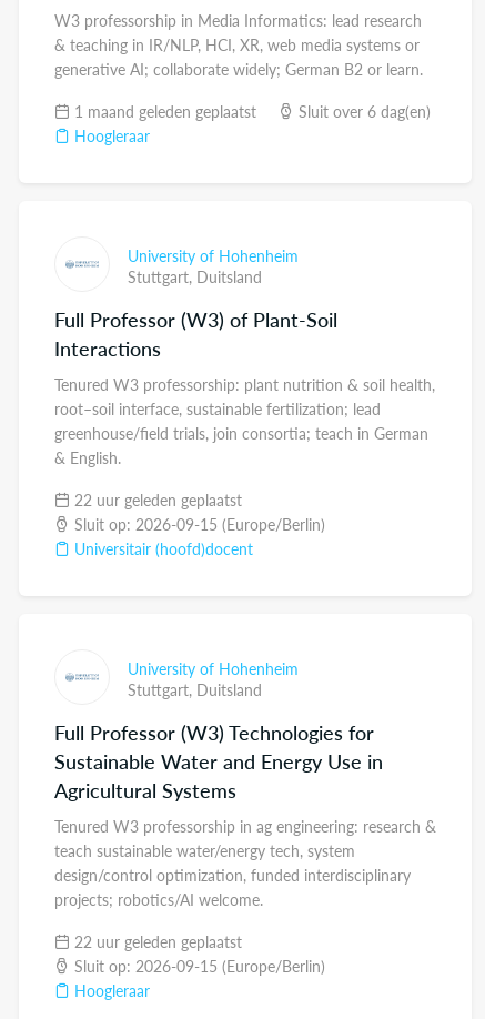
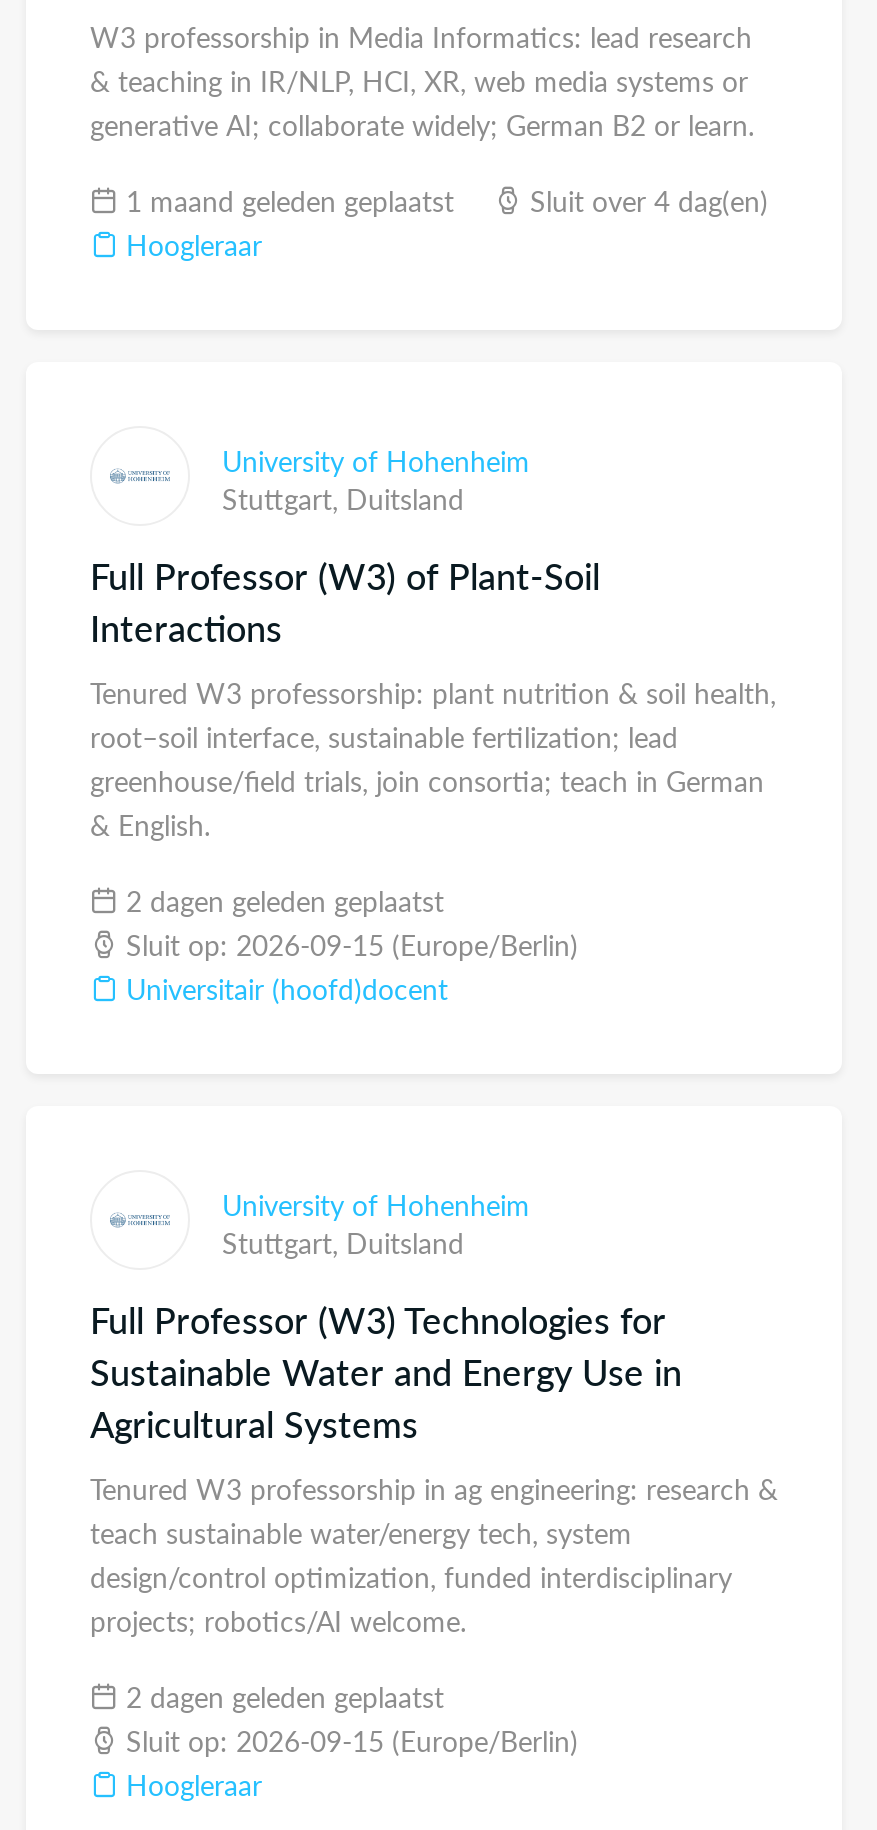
[294,100,431,122] Sluit over 6 dag(en) -> [522,180,768,220] Sluit over 4 dag(en)
[70,488,242,511] 22 uur geleden geplaatst -> [118,880,444,920] 2 dagen geleden geplaatst
[70,930,242,952] 22 uur geleden geplaatst -> [118,1676,444,1716] 2 dagen geleden geplaatst

